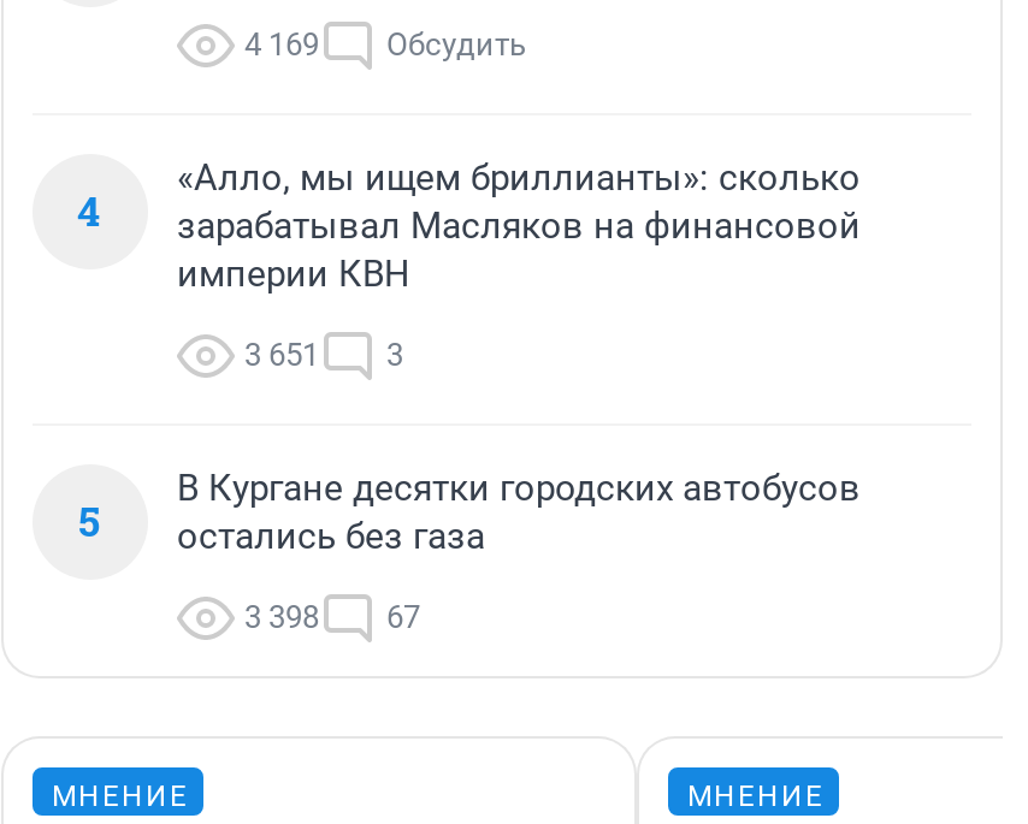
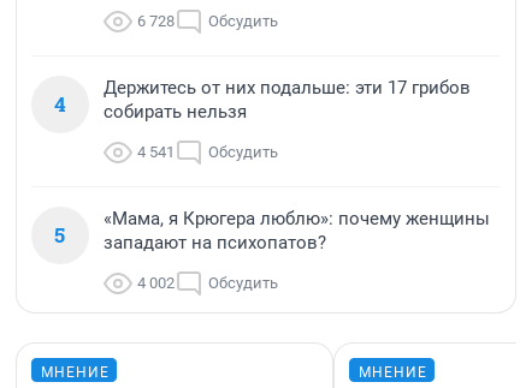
[244,27,526,64] 4 169 Обсудить -> [137,12,278,31] 6 728 Обсудить
[177,157,861,297] «Алло, мы ищем бриллианты»: сколько | зарабатывал Масляков на финансовой | империи КВН -> [104,77,471,123] Держитесь от них подальше: эти 17 грибов | собирать нельзя
[244,338,403,374] 3 651 | 3 -> [137,143,278,161] 4 541 | Обсудить
[177,468,861,559] В Кургане десятки городских автобусов | остались без газа -> [104,208,490,254] «Мама, я Крюгера люблю»: почему женщины | западают на психопатов?
[244,600,420,636] 3 398 | 67 -> [137,274,278,292] 4 002 | Обсудить

